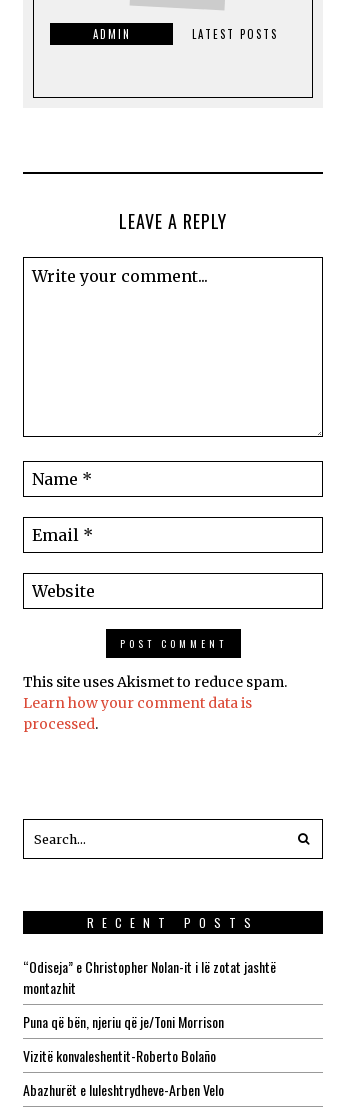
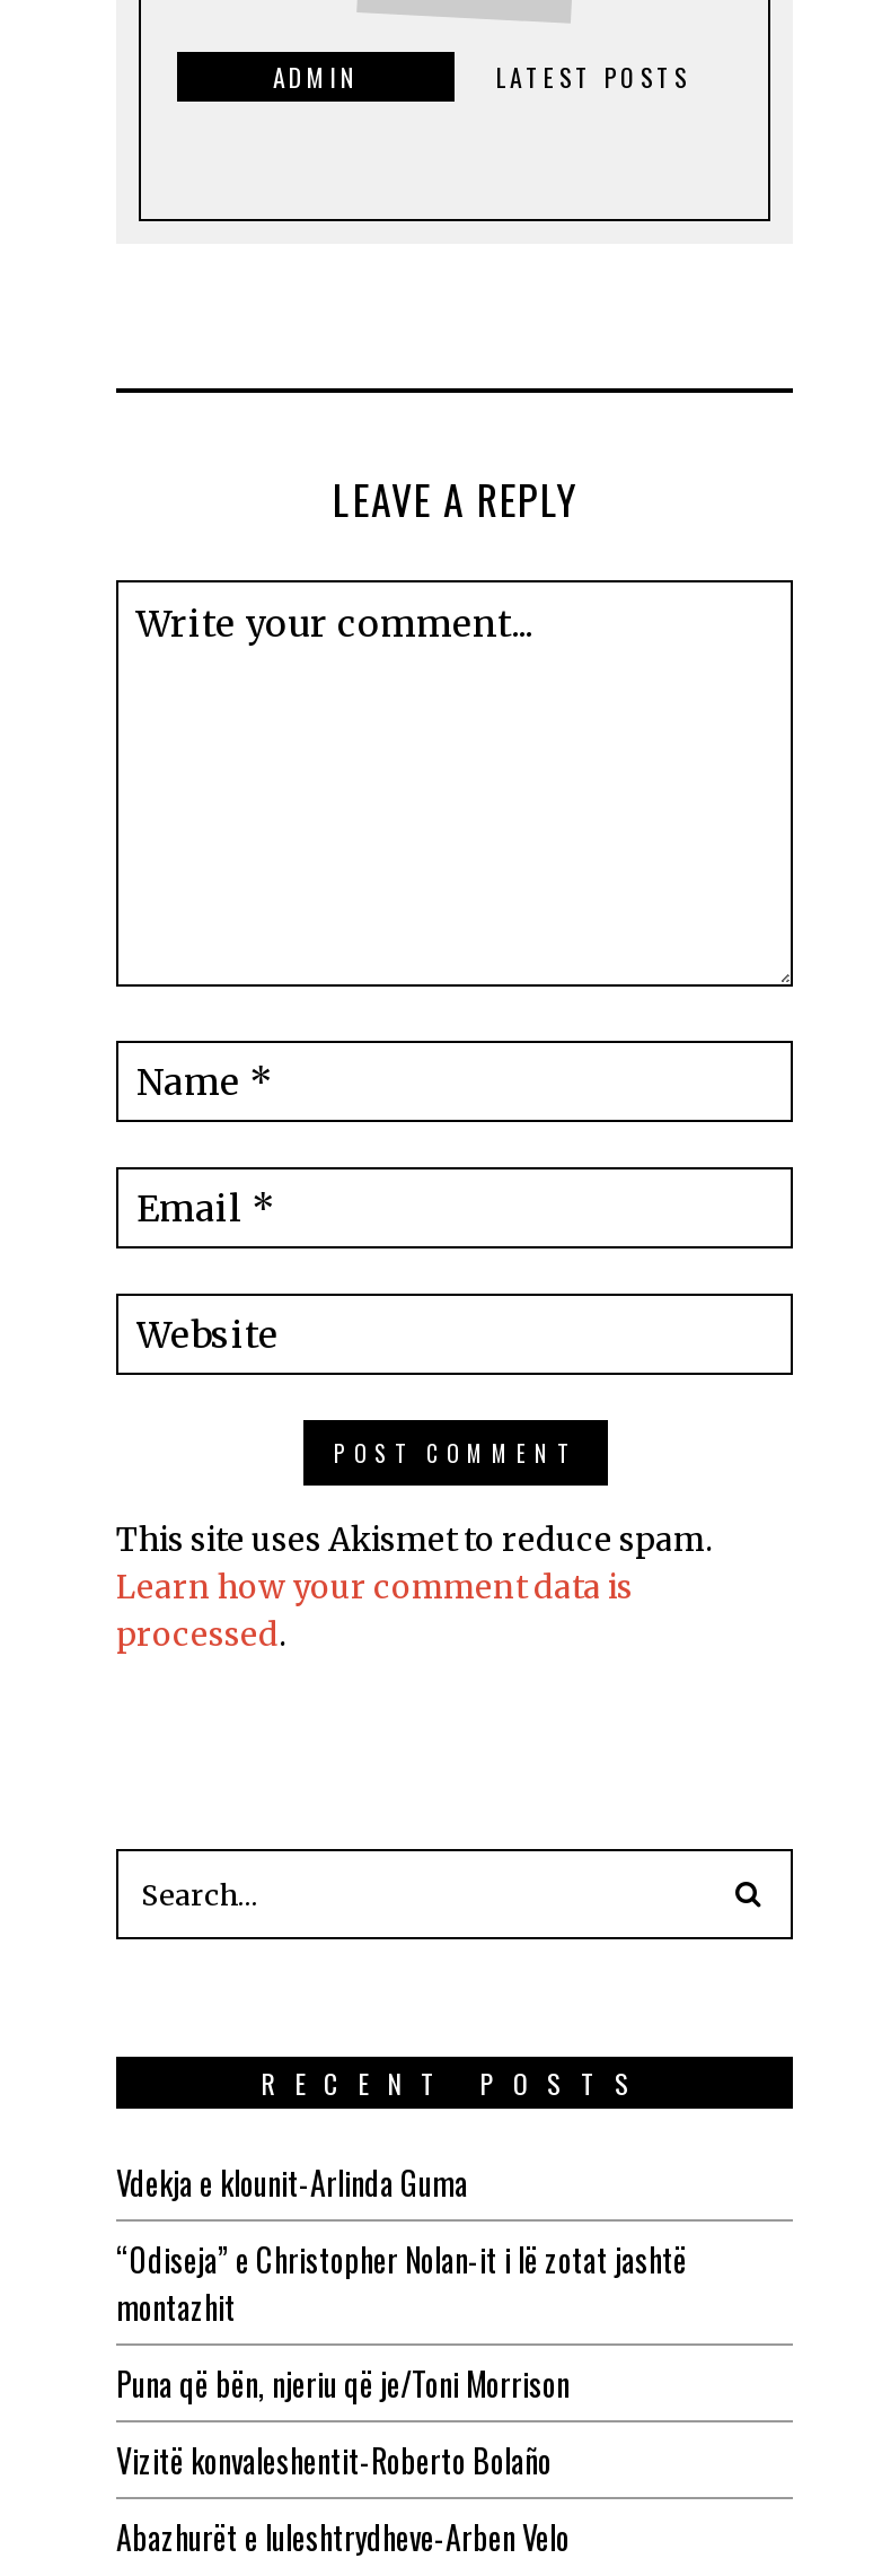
none -> [116,2158,468,2206] Vdekja e klounit-Arlinda Guma

